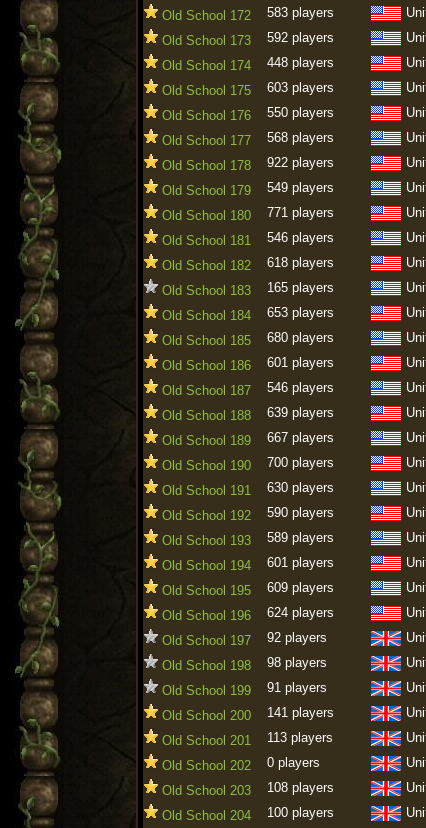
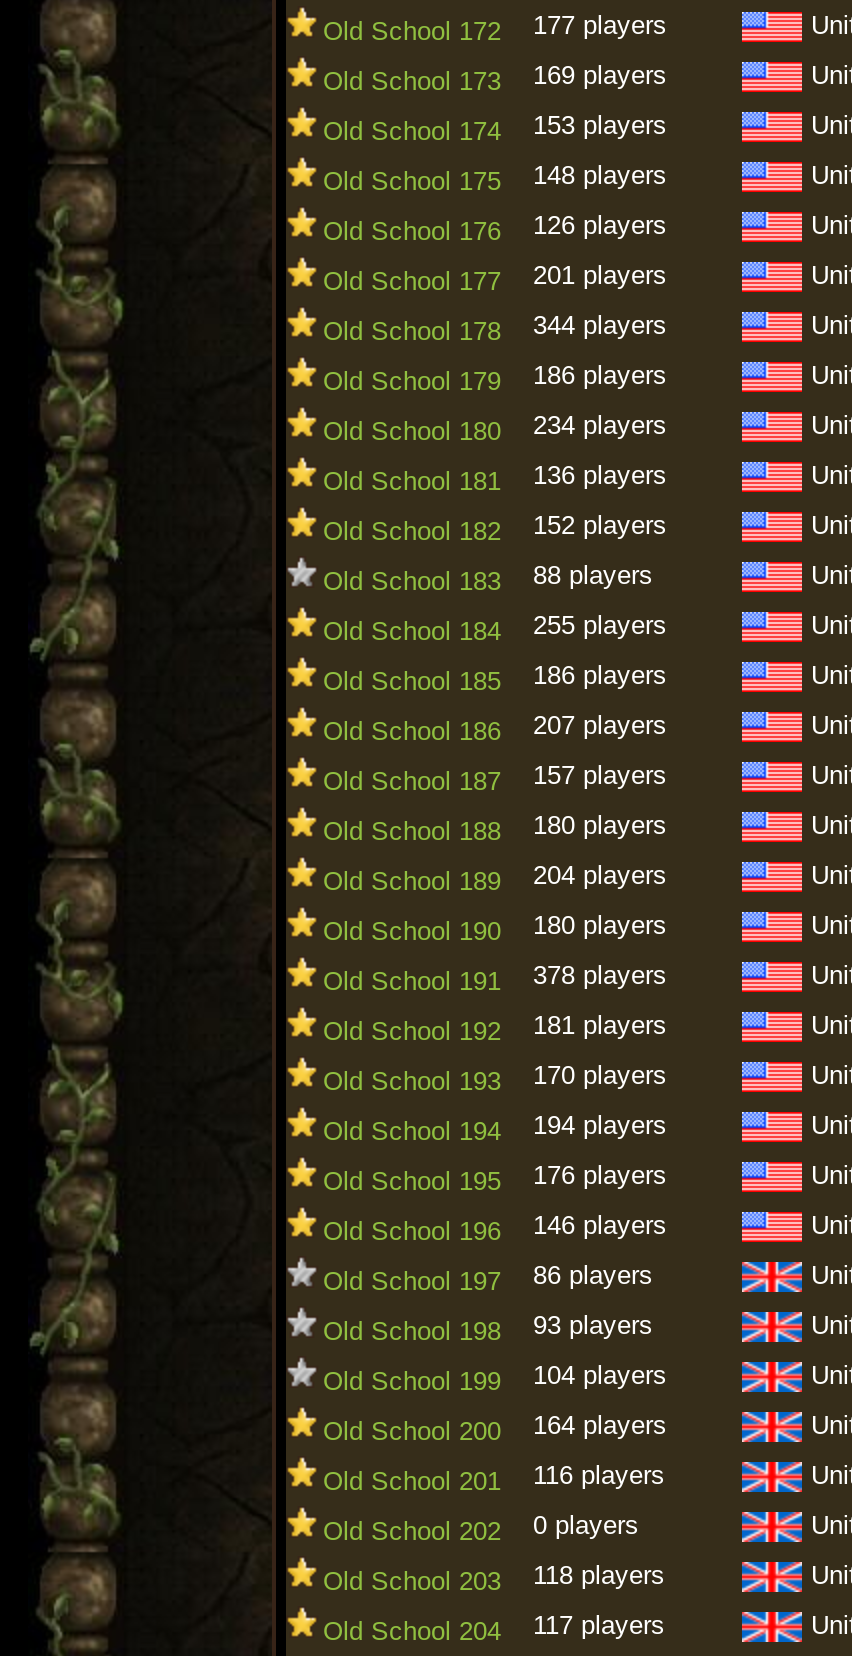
[161,5,333,23] Old School 172 583 players -> [323,10,667,46] Old School 172 177 players
[161,30,333,48] Old School 173 592 players -> [323,60,667,96] Old School 173 169 players
[161,55,333,73] Old School 174 448 players -> [323,110,667,146] Old School 174 153 players
[161,80,333,98] Old School 175 603 players -> [323,160,667,196] Old School 175 148 players
[161,105,333,123] Old School 176 550 players -> [323,210,667,246] Old School 176 126 players
[161,130,333,148] Old School 177 568 players -> [323,260,667,296] Old School 177 201 players
[161,155,333,173] Old School 178 922 players -> [323,310,667,346] Old School 178 344 players
[161,180,333,198] Old School 179 549 players -> [323,360,667,396] Old School 179 186 players
[161,205,333,223] Old School 180 771 players -> [323,410,667,446] Old School 180 234 players
[161,230,333,248] Old School 181 546 players -> [323,460,667,496] Old School 181 136 players
[161,255,333,273] Old School 182 618 players -> [323,510,667,546] Old School 182 152 players
[161,280,333,298] Old School 183 165 players -> [323,560,653,596] Old School 183 88 players
[161,305,333,323] Old School 184 653 players -> [323,610,667,646] Old School 184 255 players
[161,330,333,348] Old School 185 680 players -> [323,660,667,696] Old School 185 186 players
[161,355,333,373] Old School 186 601 players -> [323,710,667,746] Old School 186 207 players
[161,380,333,398] Old School 187 546 players -> [323,760,667,796] Old School 187 157 players
[161,405,333,423] Old School 188 639 players -> [323,810,667,846] Old School 188 180 players
[161,430,333,448] Old School 189 667 players -> [323,860,667,896] Old School 189 204 players
[161,455,333,473] Old School 190 700 players -> [323,910,667,946] Old School 190 180 players
[161,480,333,498] Old School 191 630 players -> [323,960,667,996] Old School 191 378 players
[161,505,333,523] Old School 192 590 players -> [323,1010,667,1046] Old School 192 181 players
[161,530,333,548] Old School 193 589 players -> [323,1060,667,1096] Old School 193 170 players
[161,555,333,573] Old School 194 601 players -> [323,1110,667,1146] Old School 194 194 players
[161,580,333,598] Old School 195 609 players -> [323,1160,667,1196] Old School 195 176 players
[161,605,333,623] Old School 196 624 players -> [323,1210,667,1246] Old School 196 146 players
[161,630,326,648] Old School 197 92 players -> [323,1260,653,1296] Old School 197 86 players
[161,655,326,673] Old School 198 98 players -> [323,1310,653,1346] Old School 198 93 players
[161,680,326,698] Old School 199 91 players -> [323,1360,667,1396] Old School 199 104 players
[161,705,333,723] Old School 200 141 players -> [323,1410,667,1446] Old School 200 164 players
[161,730,332,748] Old School 201 113 players -> [323,1460,665,1496] Old School 201 116 players
[161,780,333,798] Old School 203 108 players -> [323,1560,665,1596] Old School 203 118 players
[161,805,333,823] Old School 204 100 players -> [323,1610,665,1646] Old School 204 117 players

